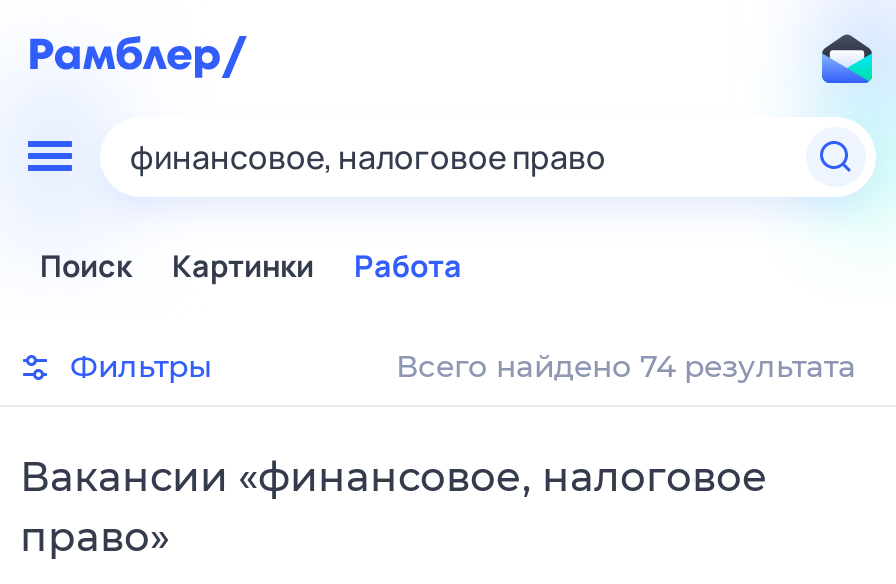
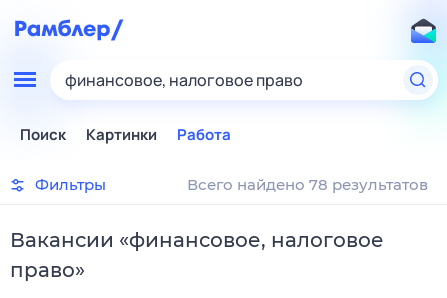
[396,347,856,385] Всего найдено 74 результата -> [187,175,428,194] Всего найдено 78 результатов

